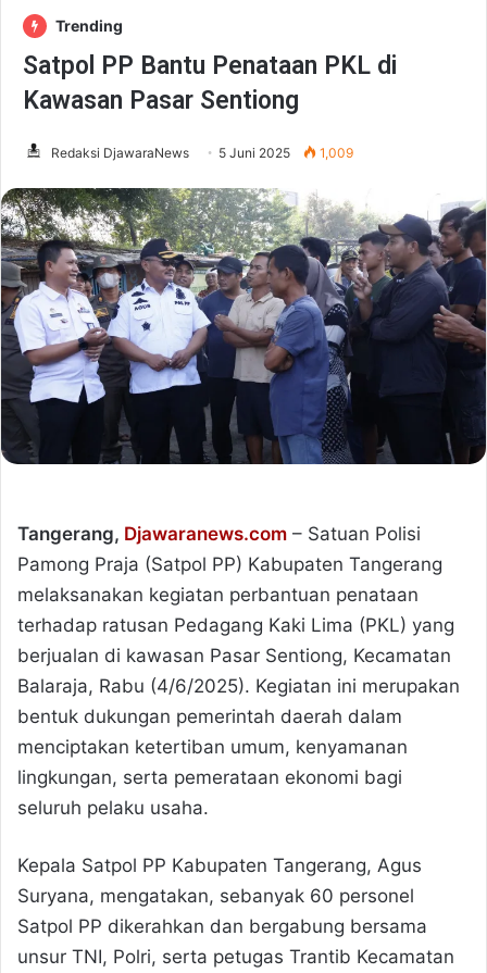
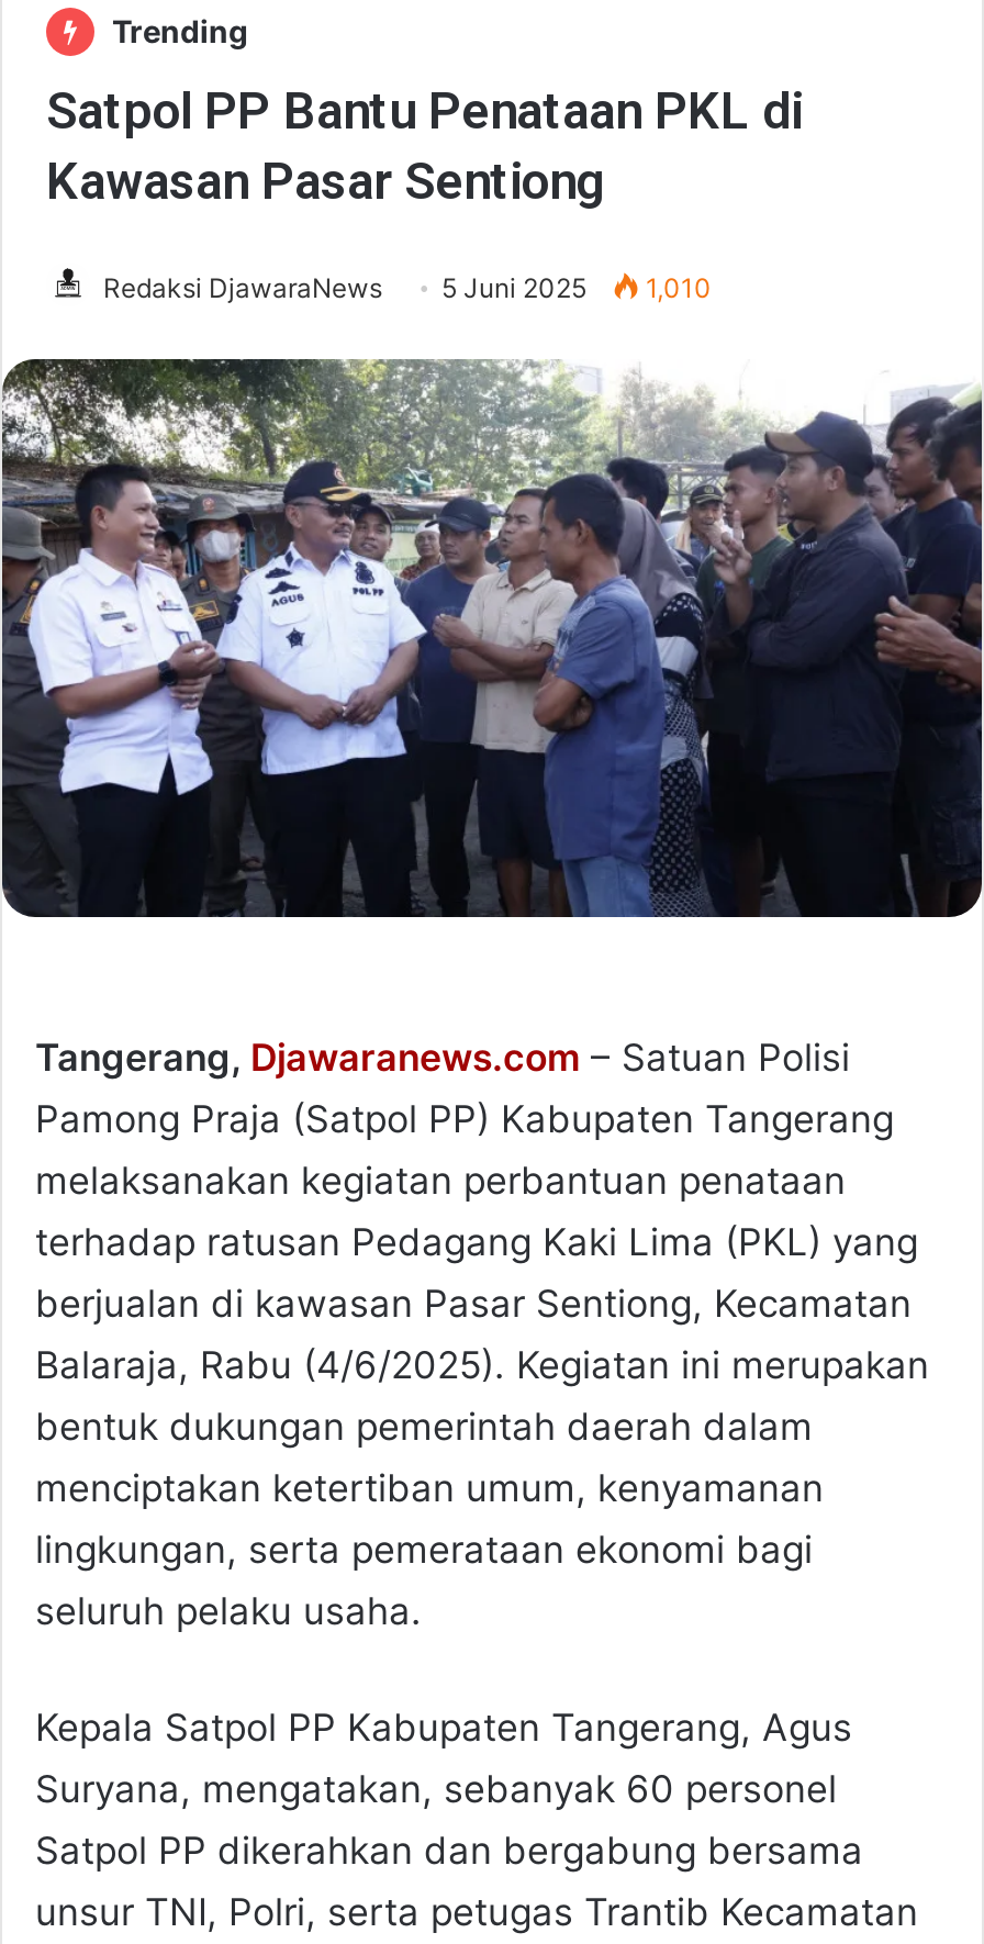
[51,144,353,160] Redaksi DjawaraNews 5 Juni 2025 1,009 -> [103,270,712,303] Redaksi DjawaraNews 5 Juni 2025 1,010

